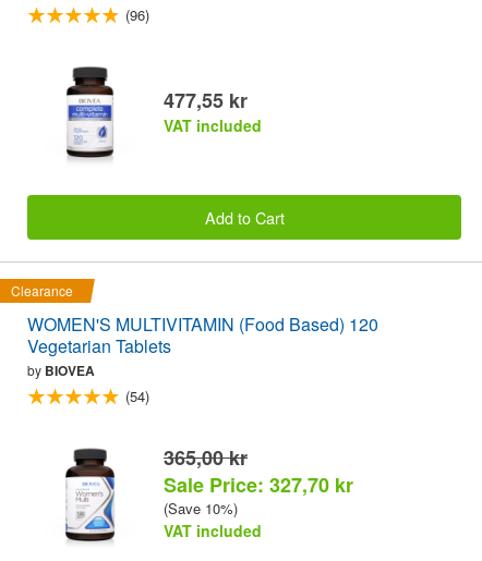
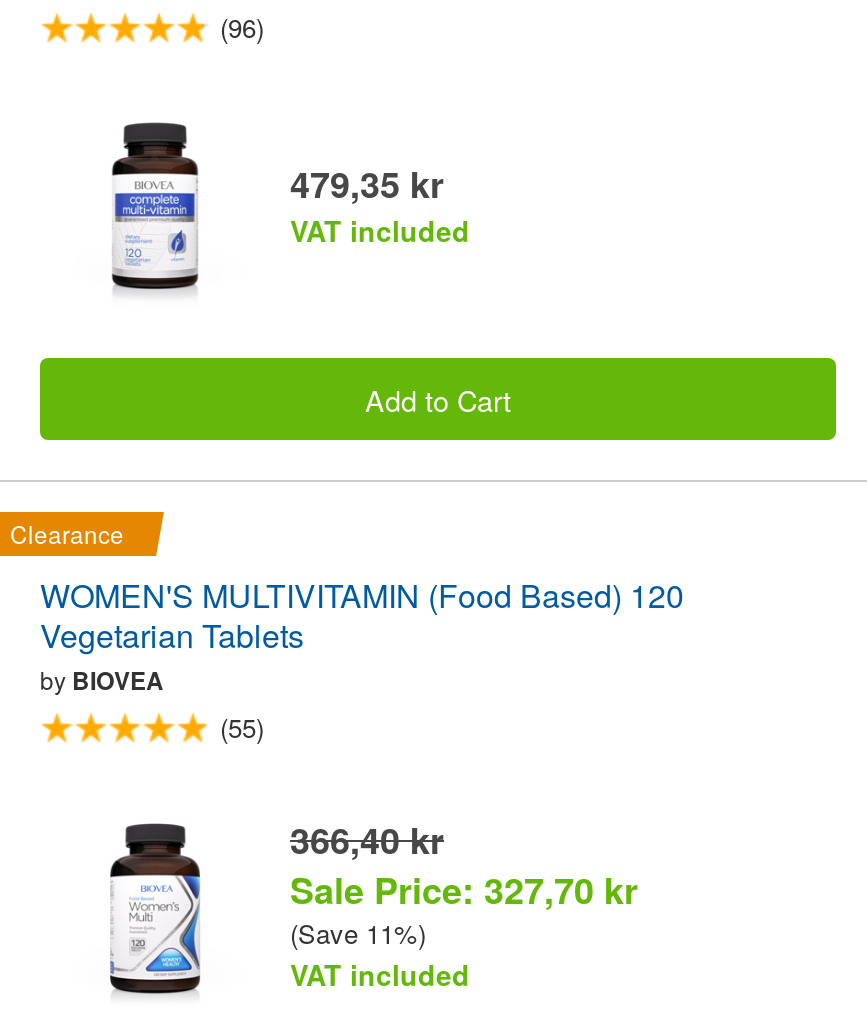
[164,86,248,114] 477,55 kr -> [290,158,444,210] 479,35 kr
[125,385,149,406] (54) -> [220,708,264,746] (55)
[164,443,248,472] 365,00 kr -> [290,814,444,866] 366,40 kr
[164,498,238,519] (Save 10%) -> [290,914,426,952] (Save 11%)

